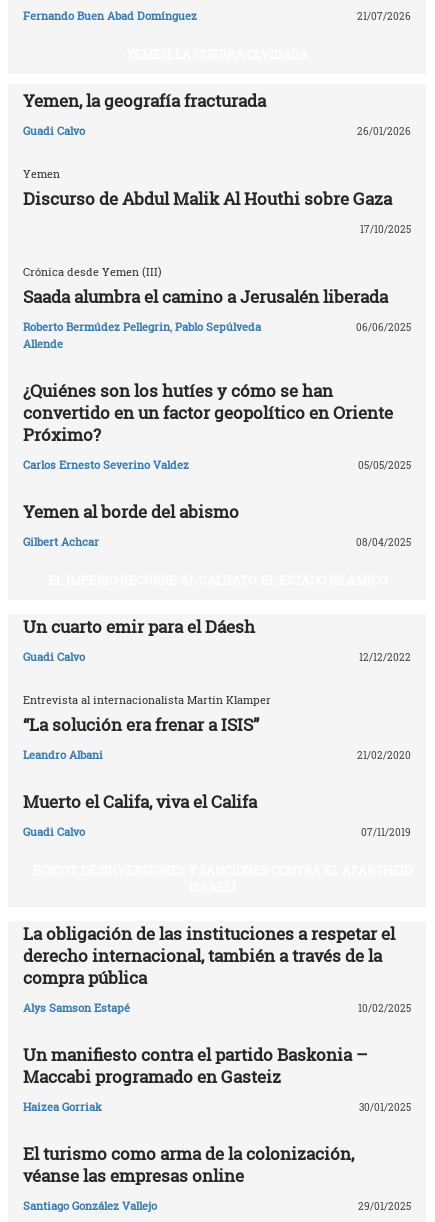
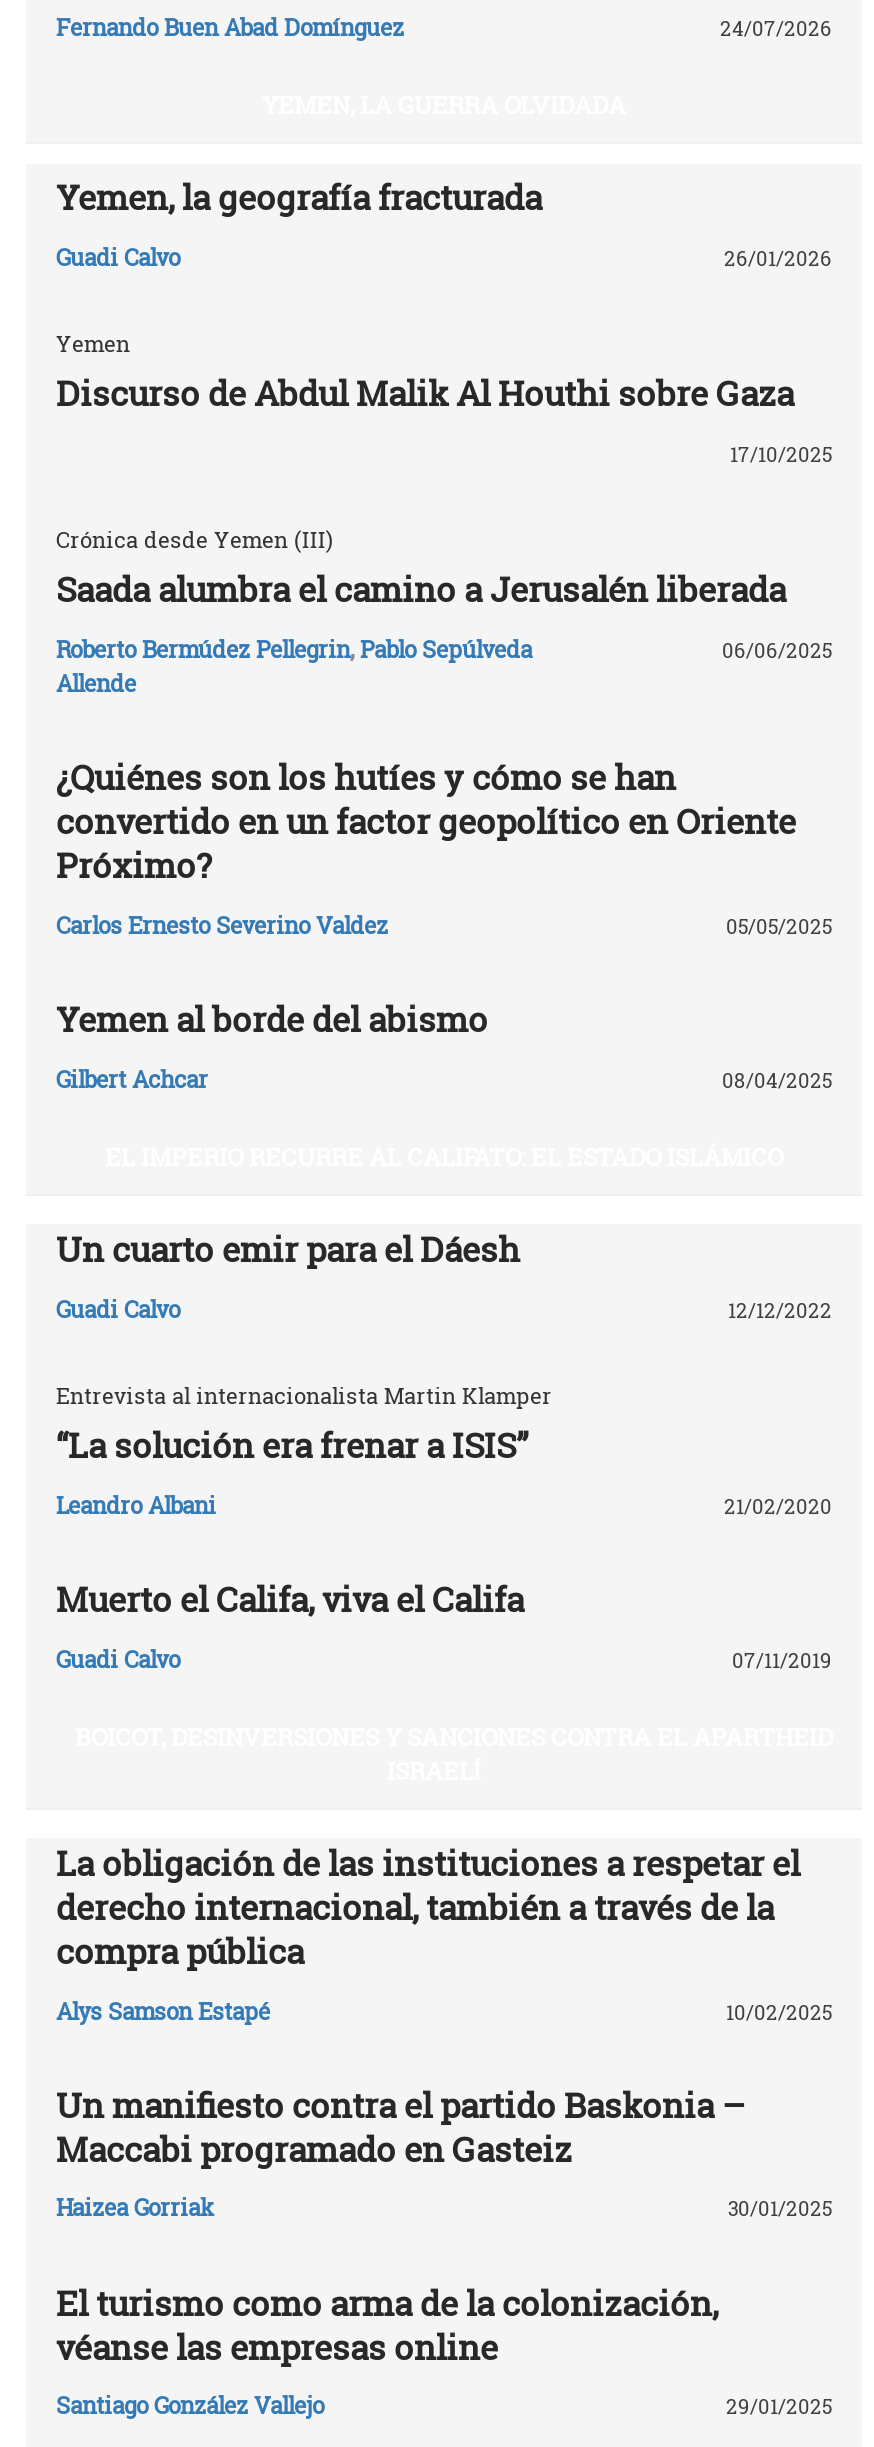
[357,10,411,23] 21/07/2026 -> [720,16,832,42] 24/07/2026

